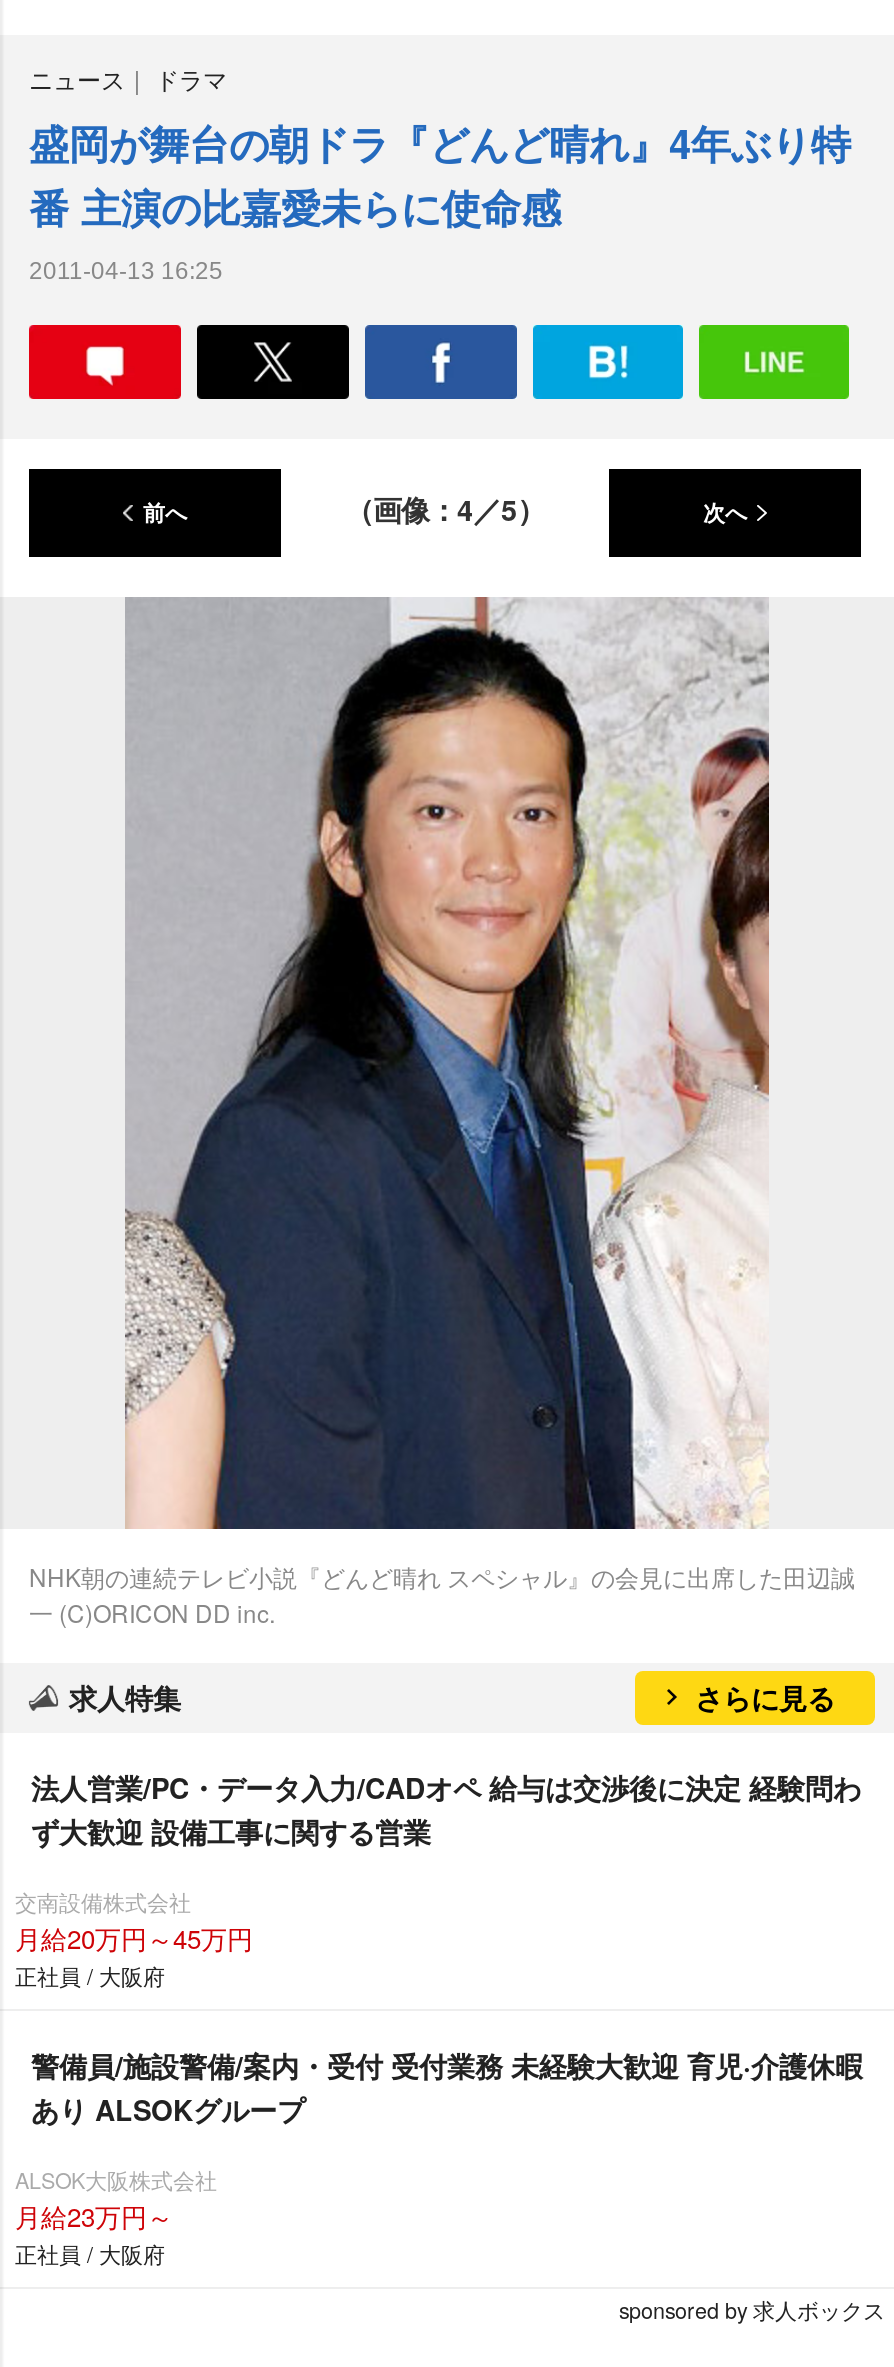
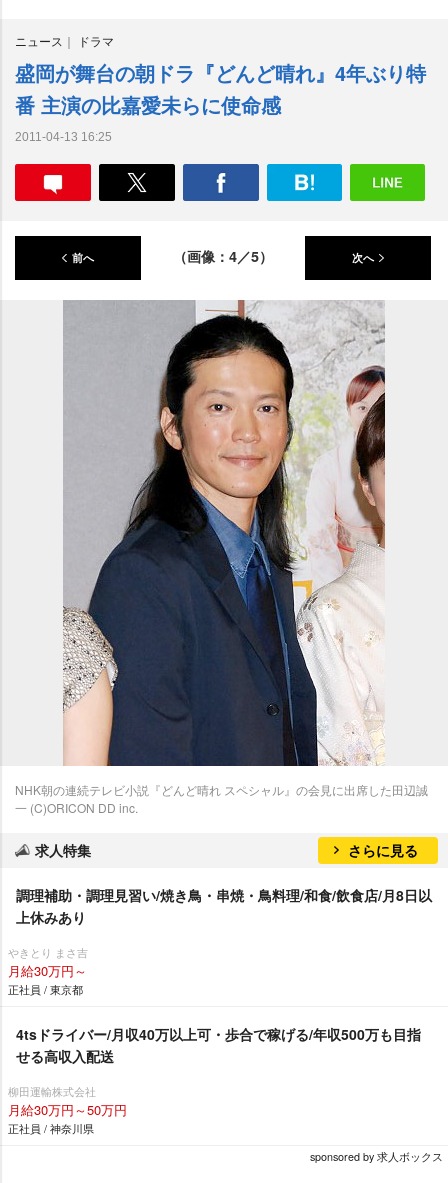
[31,1767,861,1851] 法人営業/PC・データ入力/CADオペ 給与は交渉後に決定 経験問わ | ず大歓迎 設備工事に関する営業 -> [16,885,432,927] 調理補助・調理見習い/焼き鳥・串焼・鳥料理/和食/飲食店/月8日以 | 上休みあり
[15,1887,253,1991] 交南設備株式会社 | 月給20万円～45万円 | 正社員 / 大阪府 -> [8,945,88,997] きとり まさ吉 | 月給30万円～ | 正社員 / 東京都
[31,2045,863,2129] 警備員/施設警備/案内・受付 受付業務 未経験大歓迎 育児·介護休暇 | あり ALSOKグループ -> [16,1024,421,1066] 4tsドライバー/月収40万以上可・歩合で稼げる/年収500万も目指 | せる高収入配送
[15,2165,217,2269] ALSOK大阪株式会社 | 月給23万円～ | 正社員 / 大阪府 -> [8,1084,127,1136] 柳田運輸株式会社 | 月給30万円～50万円 | 正社員 / 神奈川県

